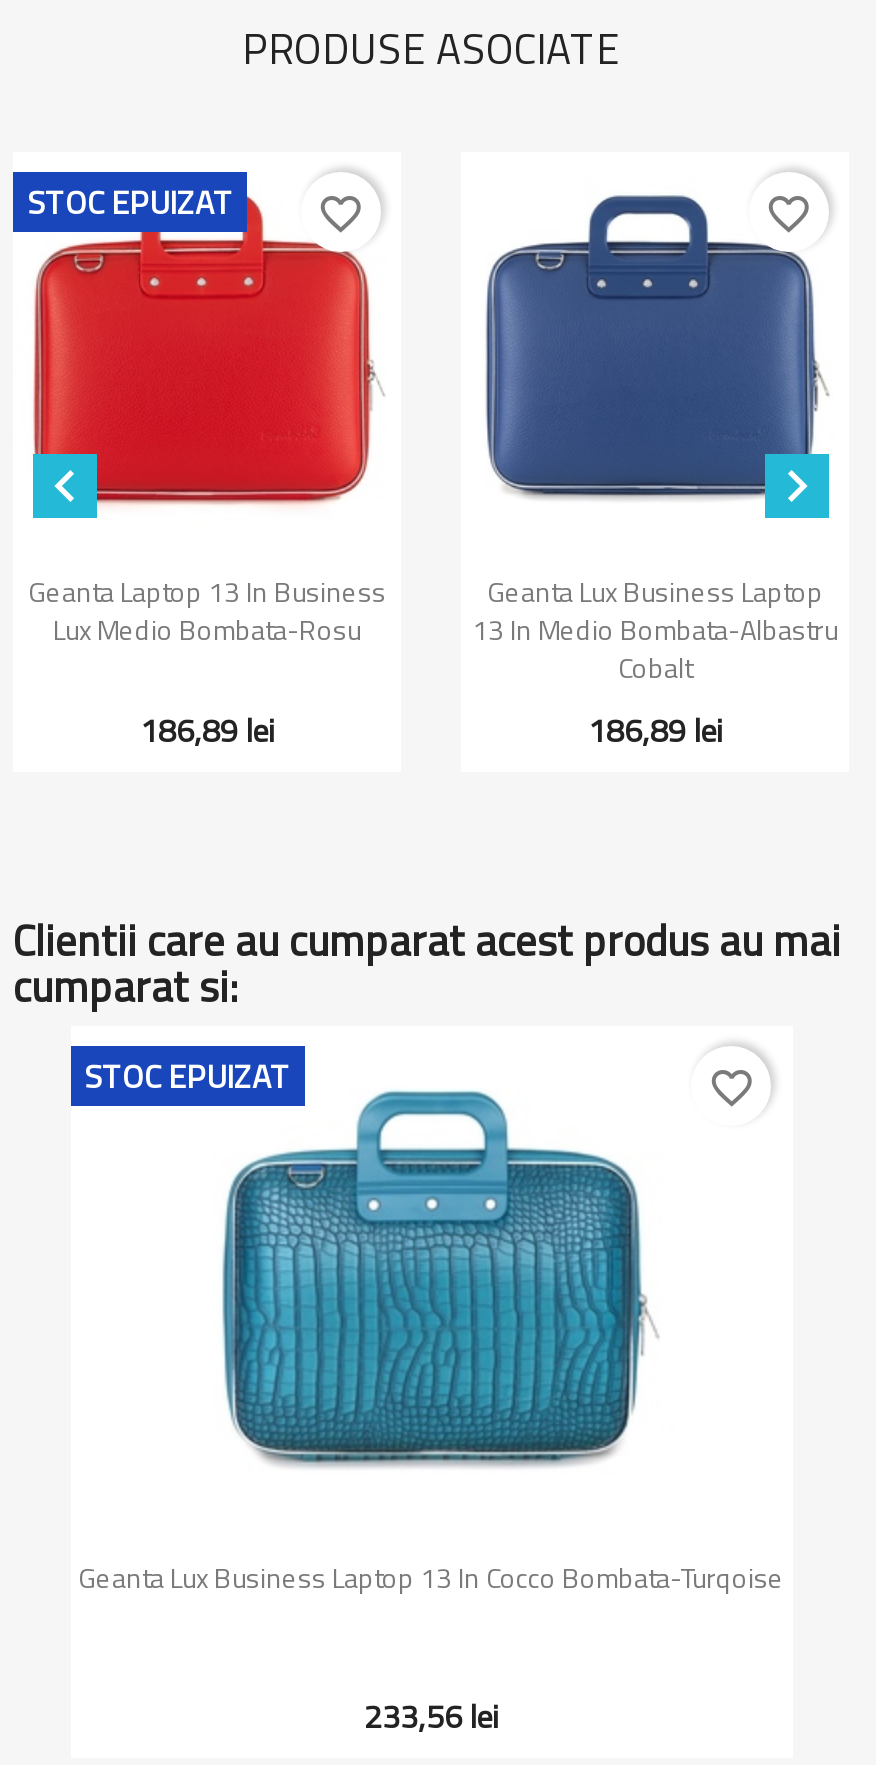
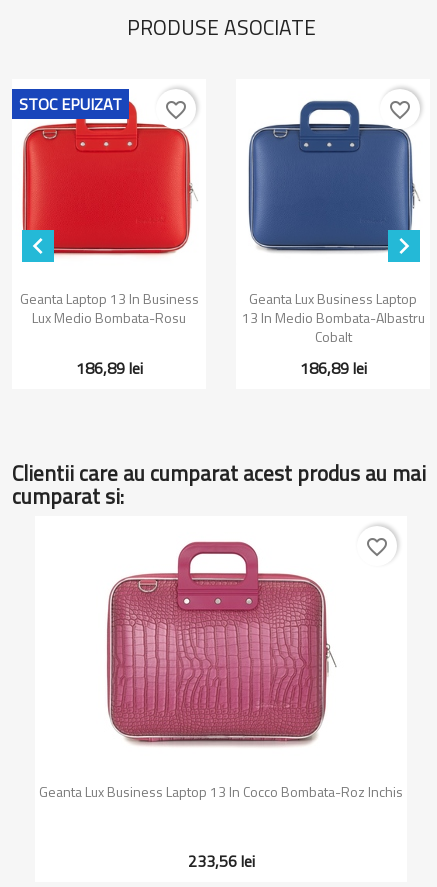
[84,1052,290,1100] STOC EPUIZAT -> none
[78,1078,784,1598] [image] | Geanta Lux Business Laptop 13 In Cocco Bombata-Turqoise -> [39,541,403,802] [image] | Geanta Lux Business Laptop 13 In Cocco Bombata-Roz Inchis

